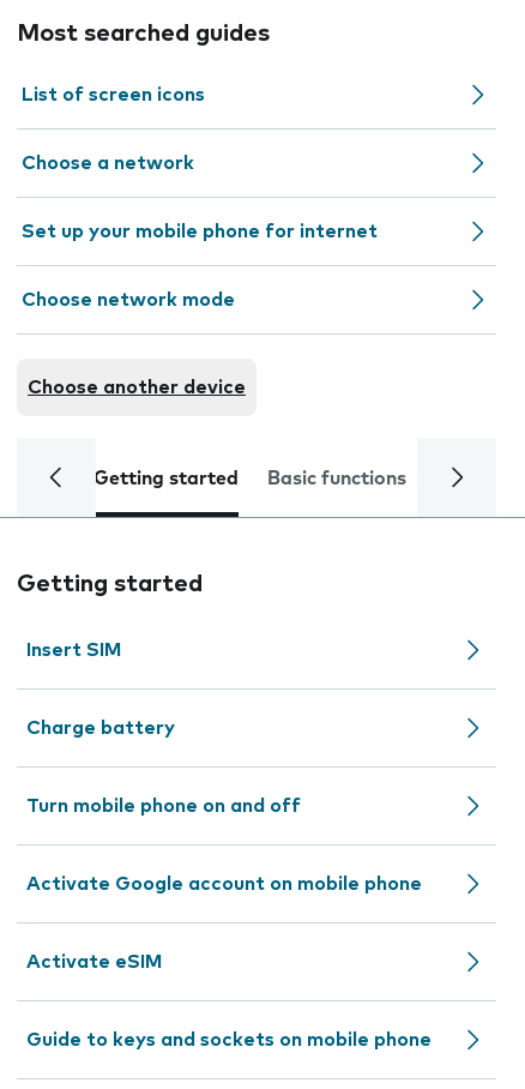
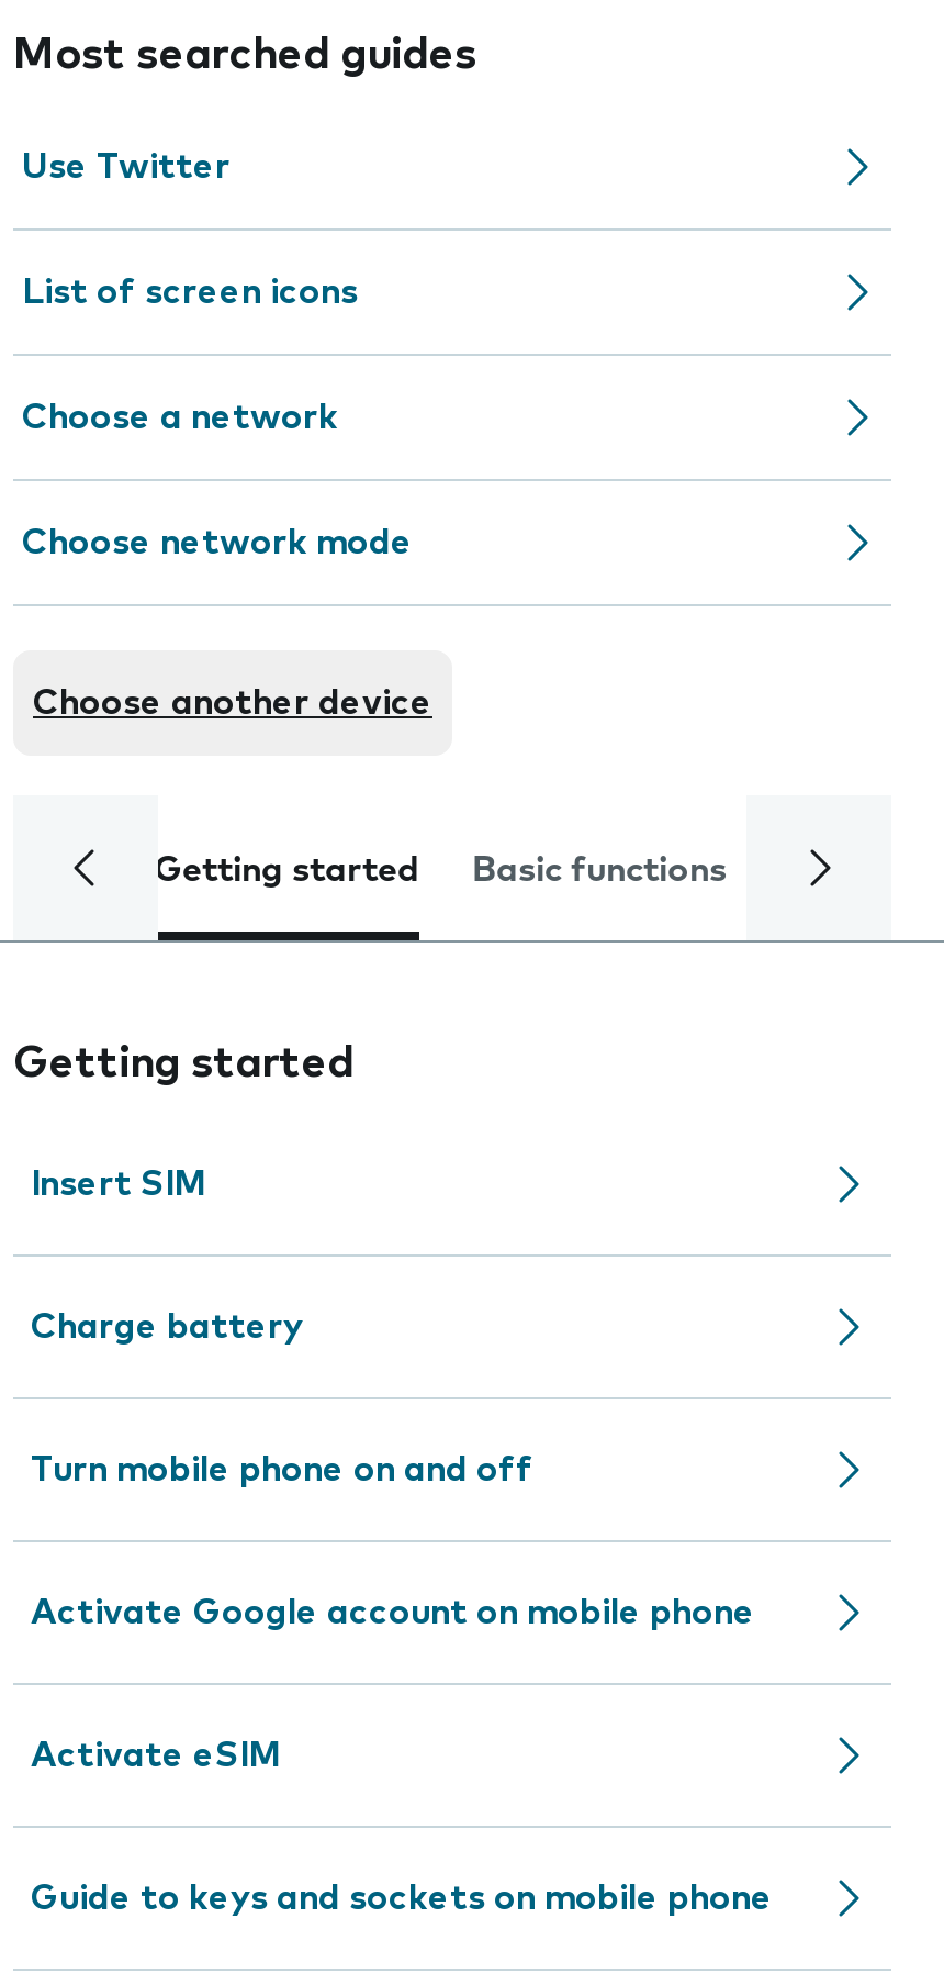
none -> [22,149,231,185] Use Twitter
moved [22,85,205,173] -> [22,275,358,435]: List of screen icons | Choose a network
[22,222,378,241] Set up your mobile phone for internet -> none

